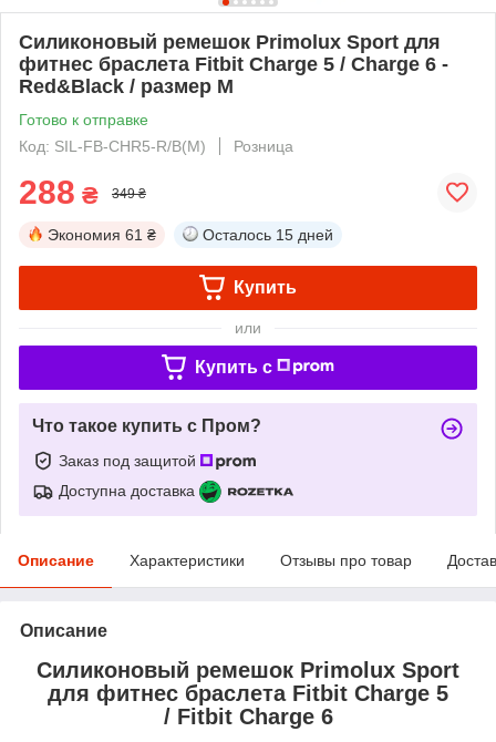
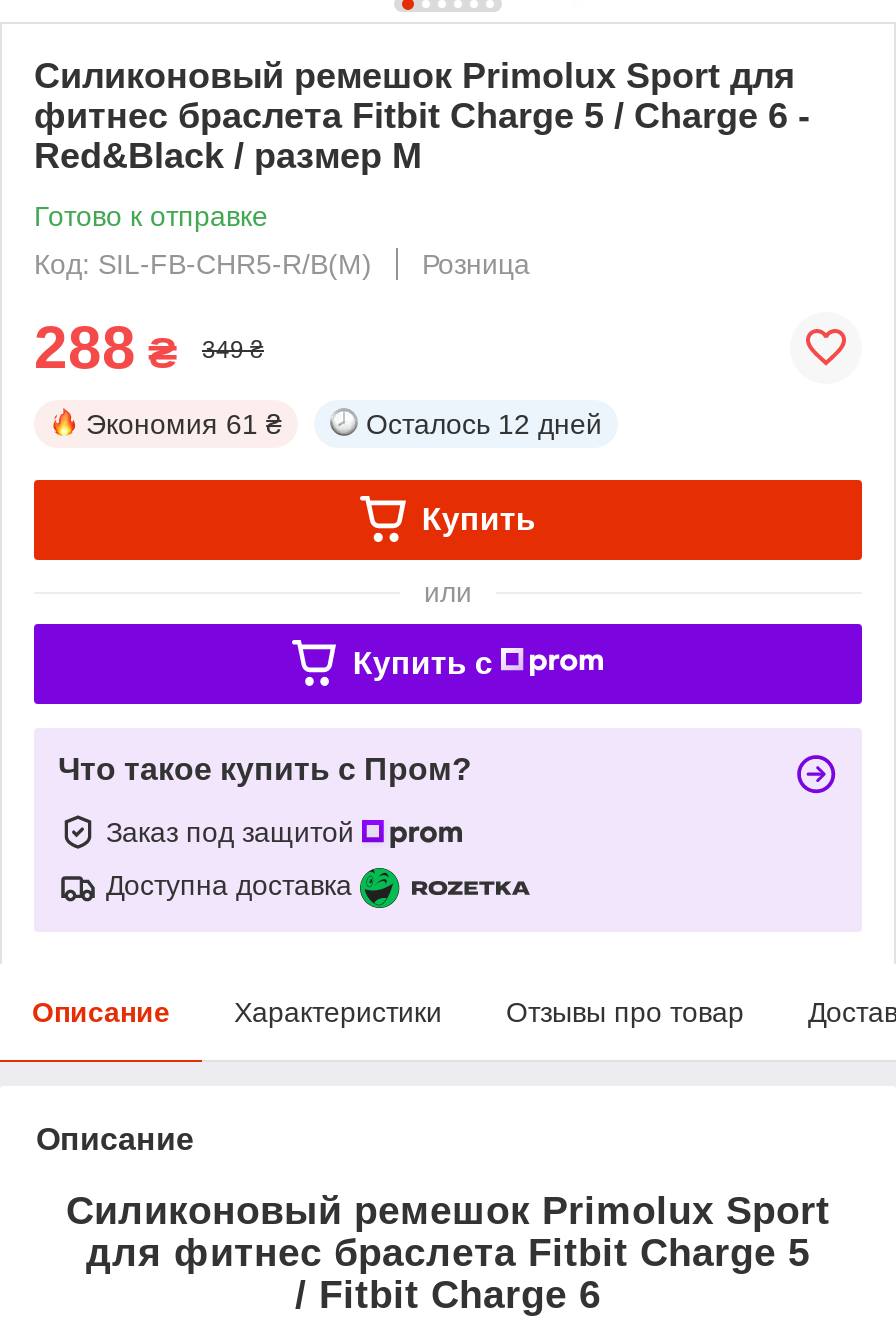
[203,226,333,243] Осталось 15 дней -> [366,408,602,440] Осталось 12 дней

